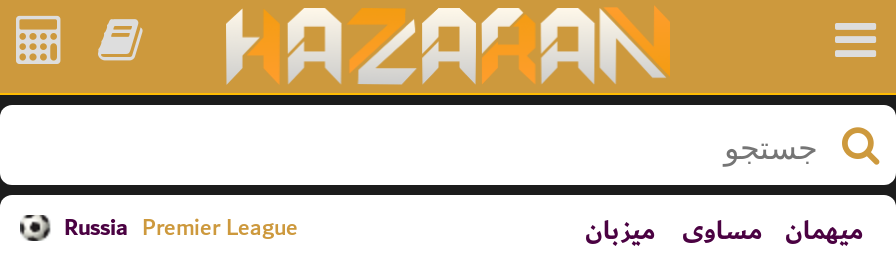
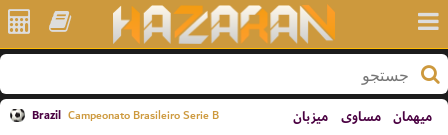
[64,207,298,249] Russia Premier League -> [32,105,219,126] Brazil Campeonato Brasileiro Serie B

